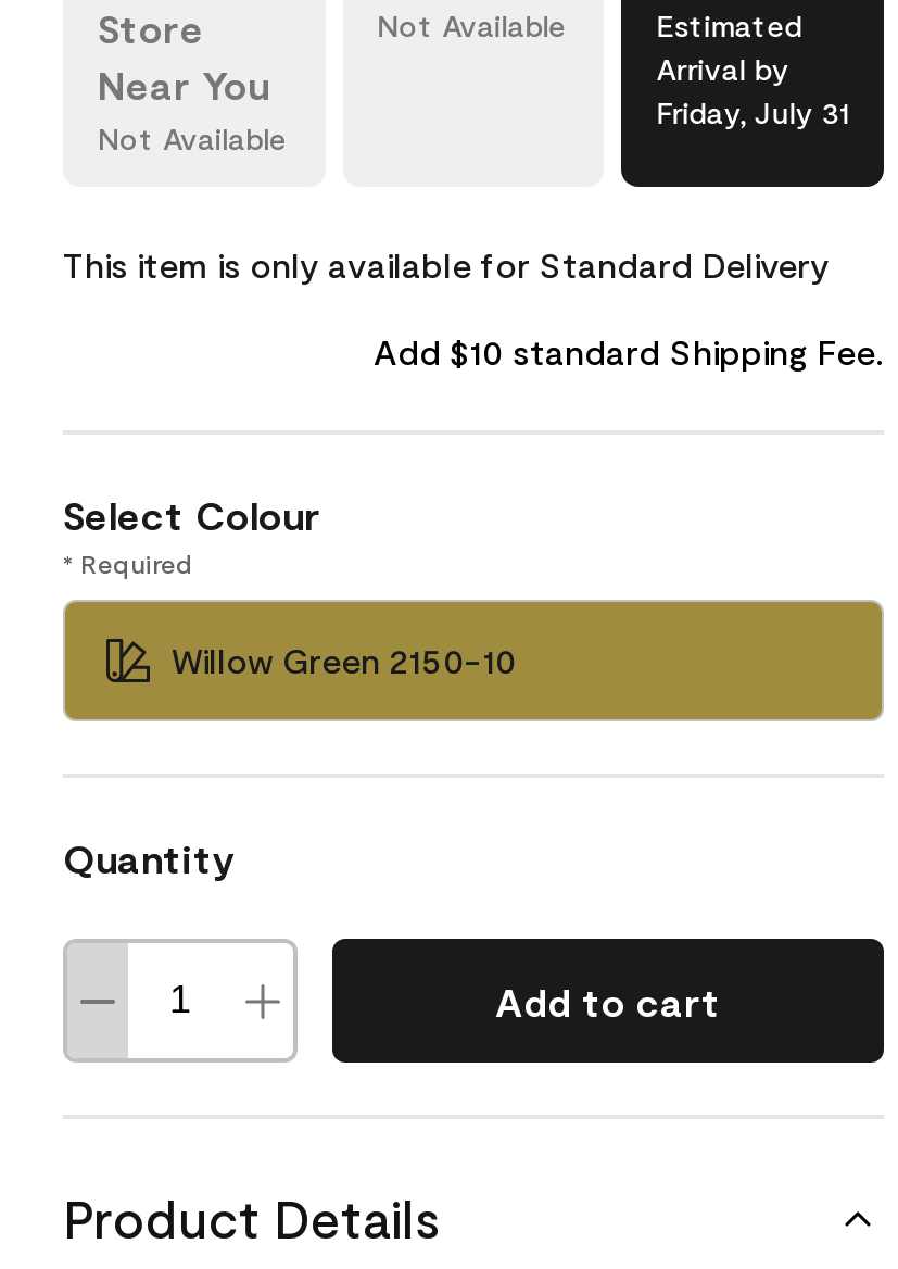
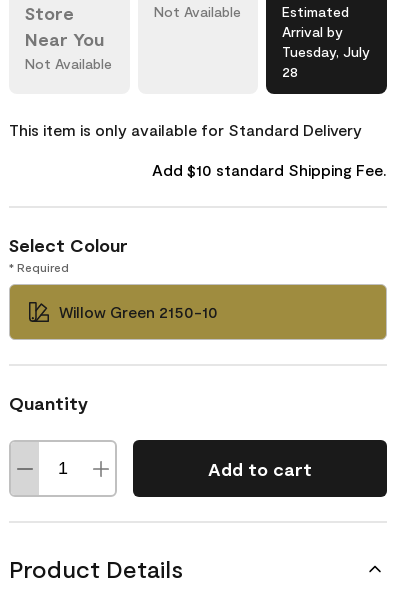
[657,93,850,130] Friday, July 31 -> [282,43,370,80] Tuesday, July | 28

